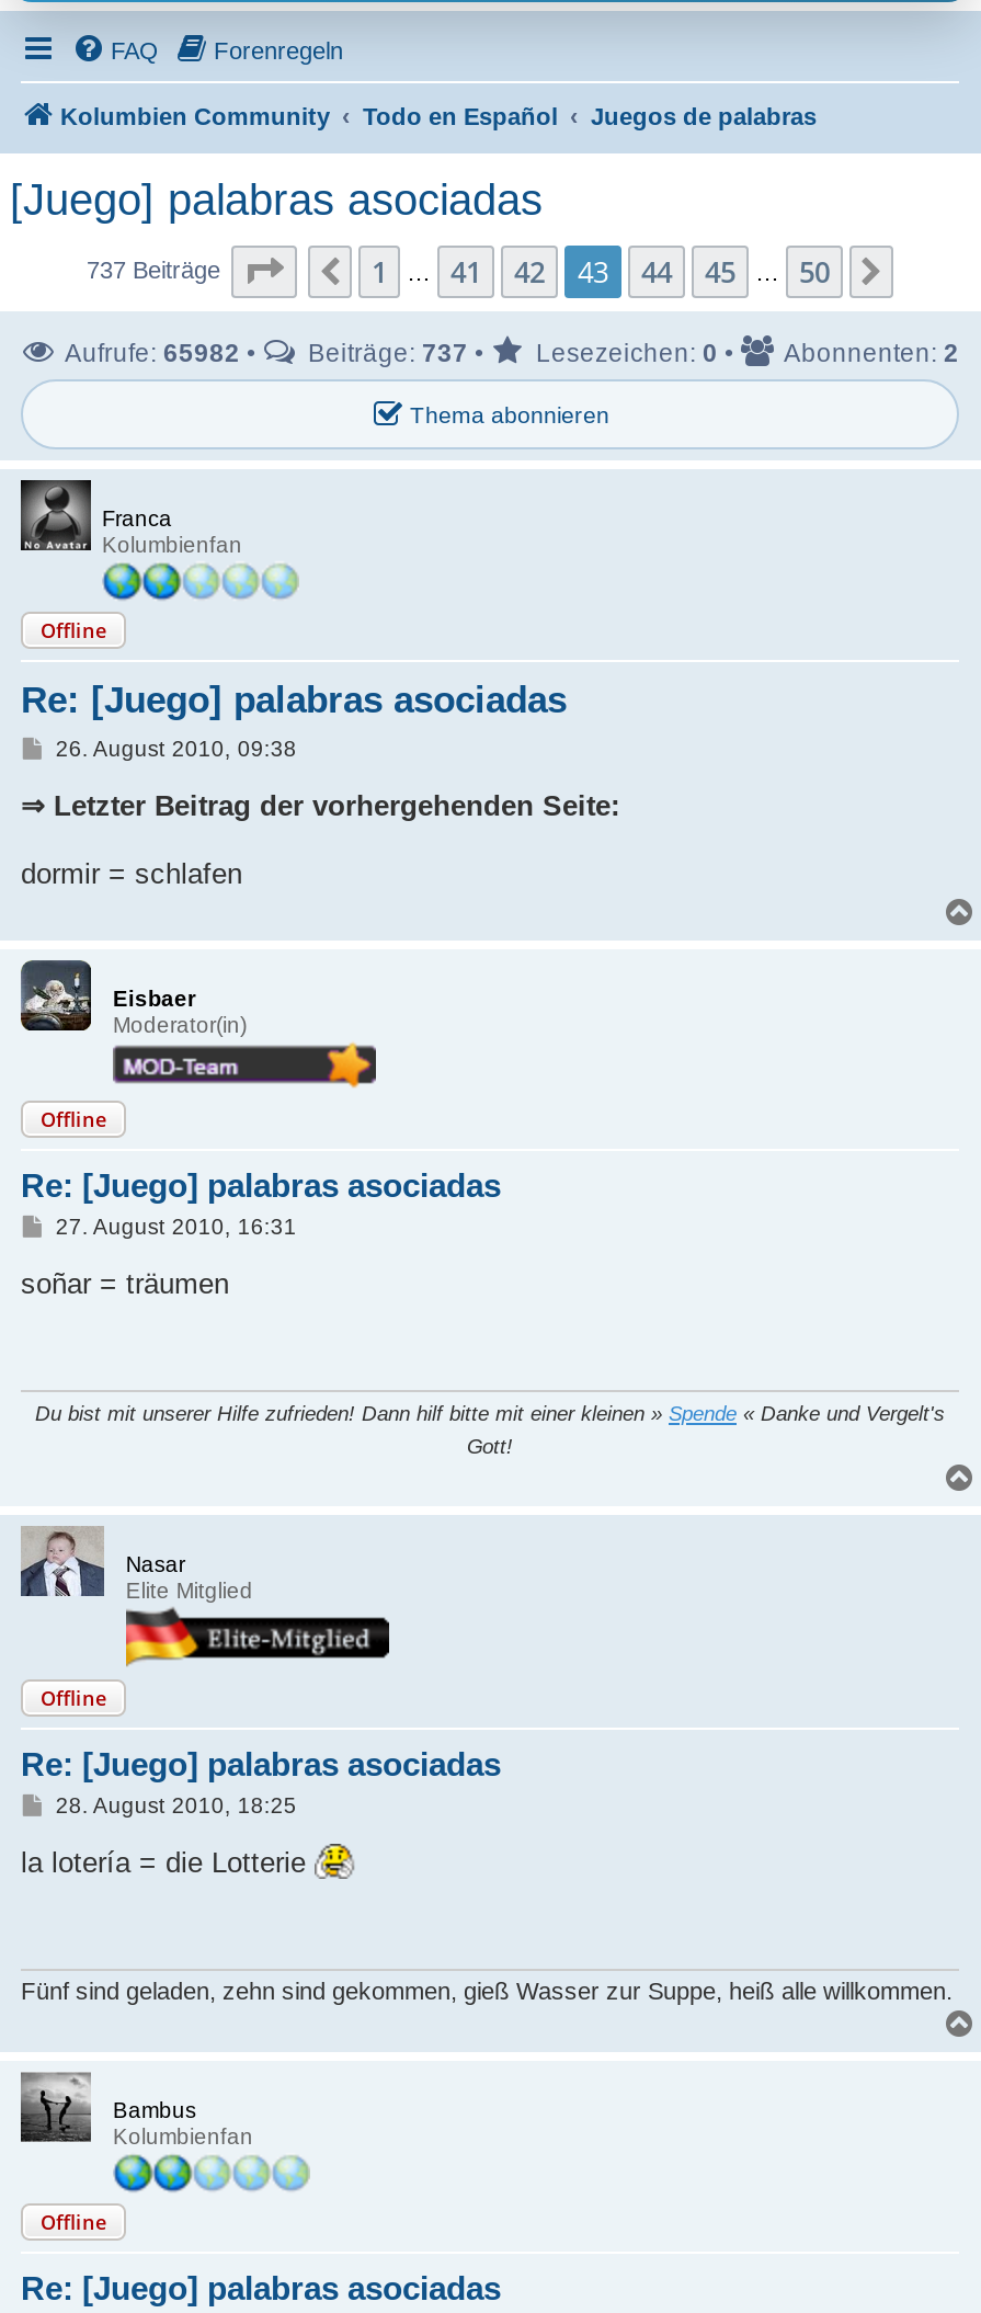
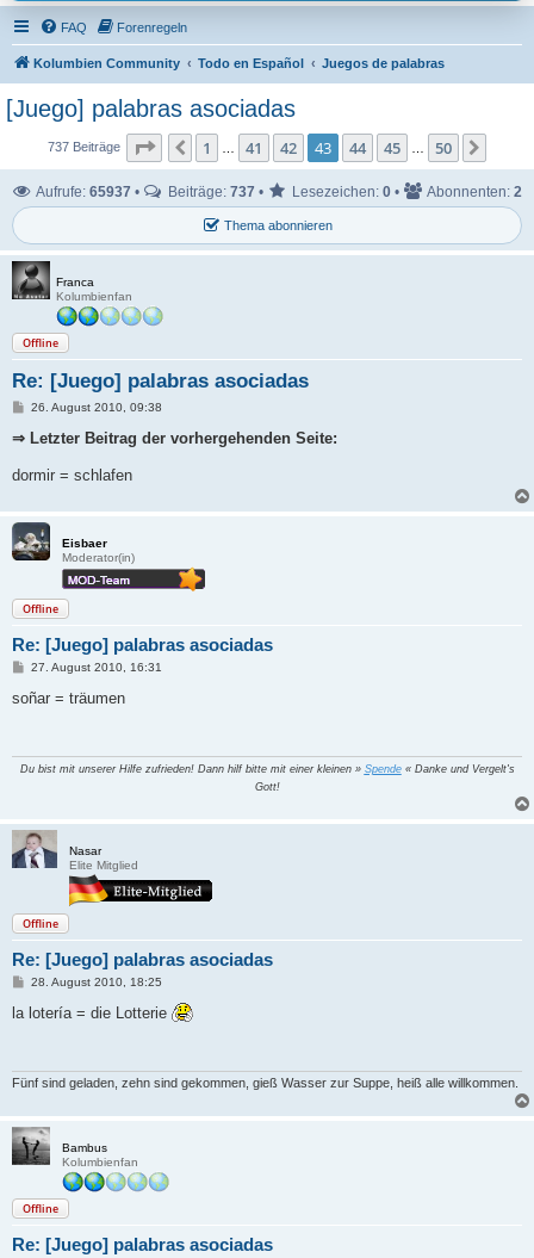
[60,339,959,367] Aufrufe: 65982 • Beiträge: 737 • Lesezeichen: 0 • Abonnenten: 2 -> [33,184,522,200] Aufrufe: 65937 • Beiträge: 737 • Lesezeichen: 0 • Abonnenten: 2

